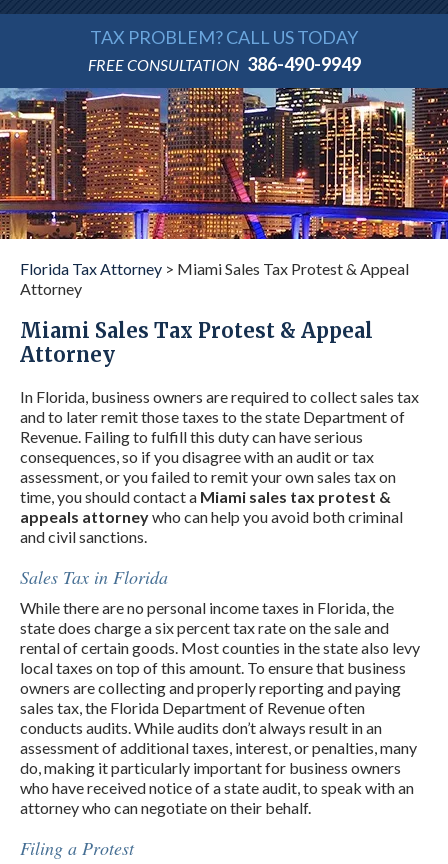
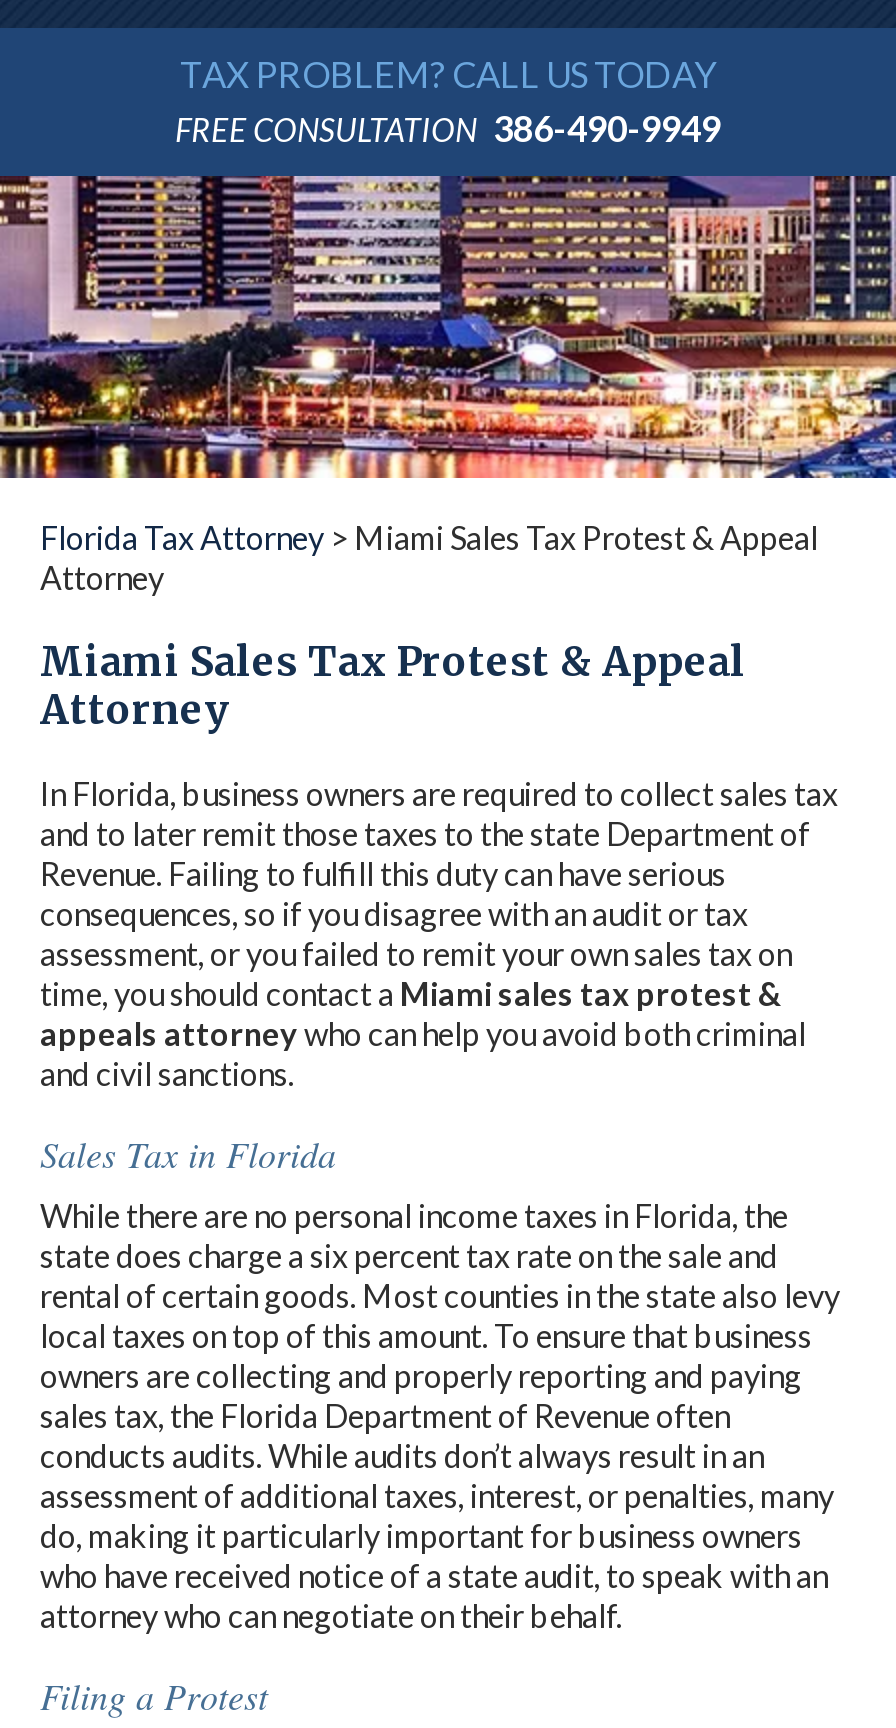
[3,87,445,240] [image] -> [6,174,890,480] [image]

